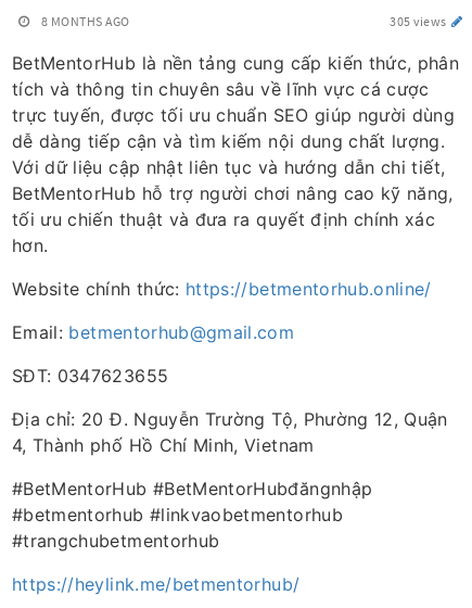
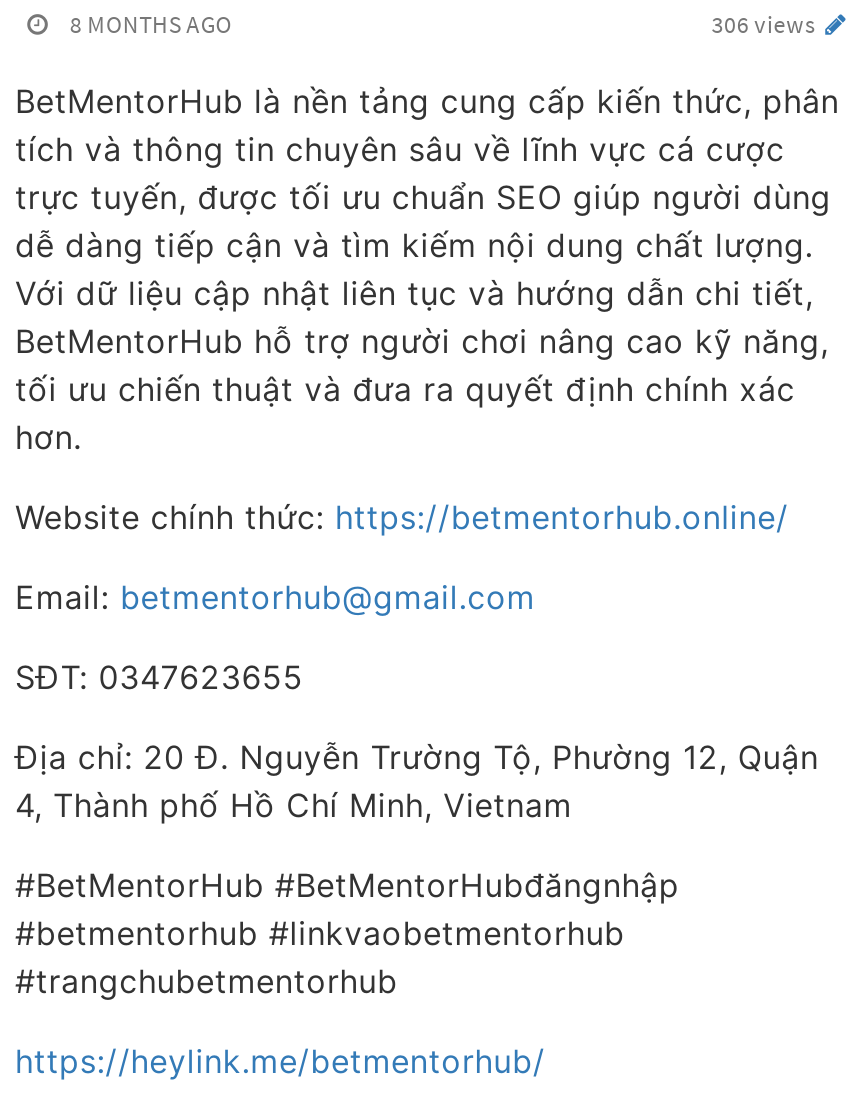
[390,13,449,29] 305 views -> [711,9,820,39] 306 views

